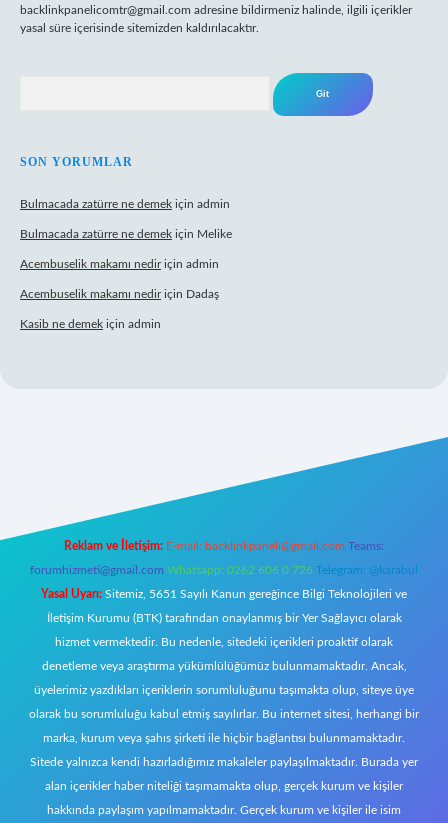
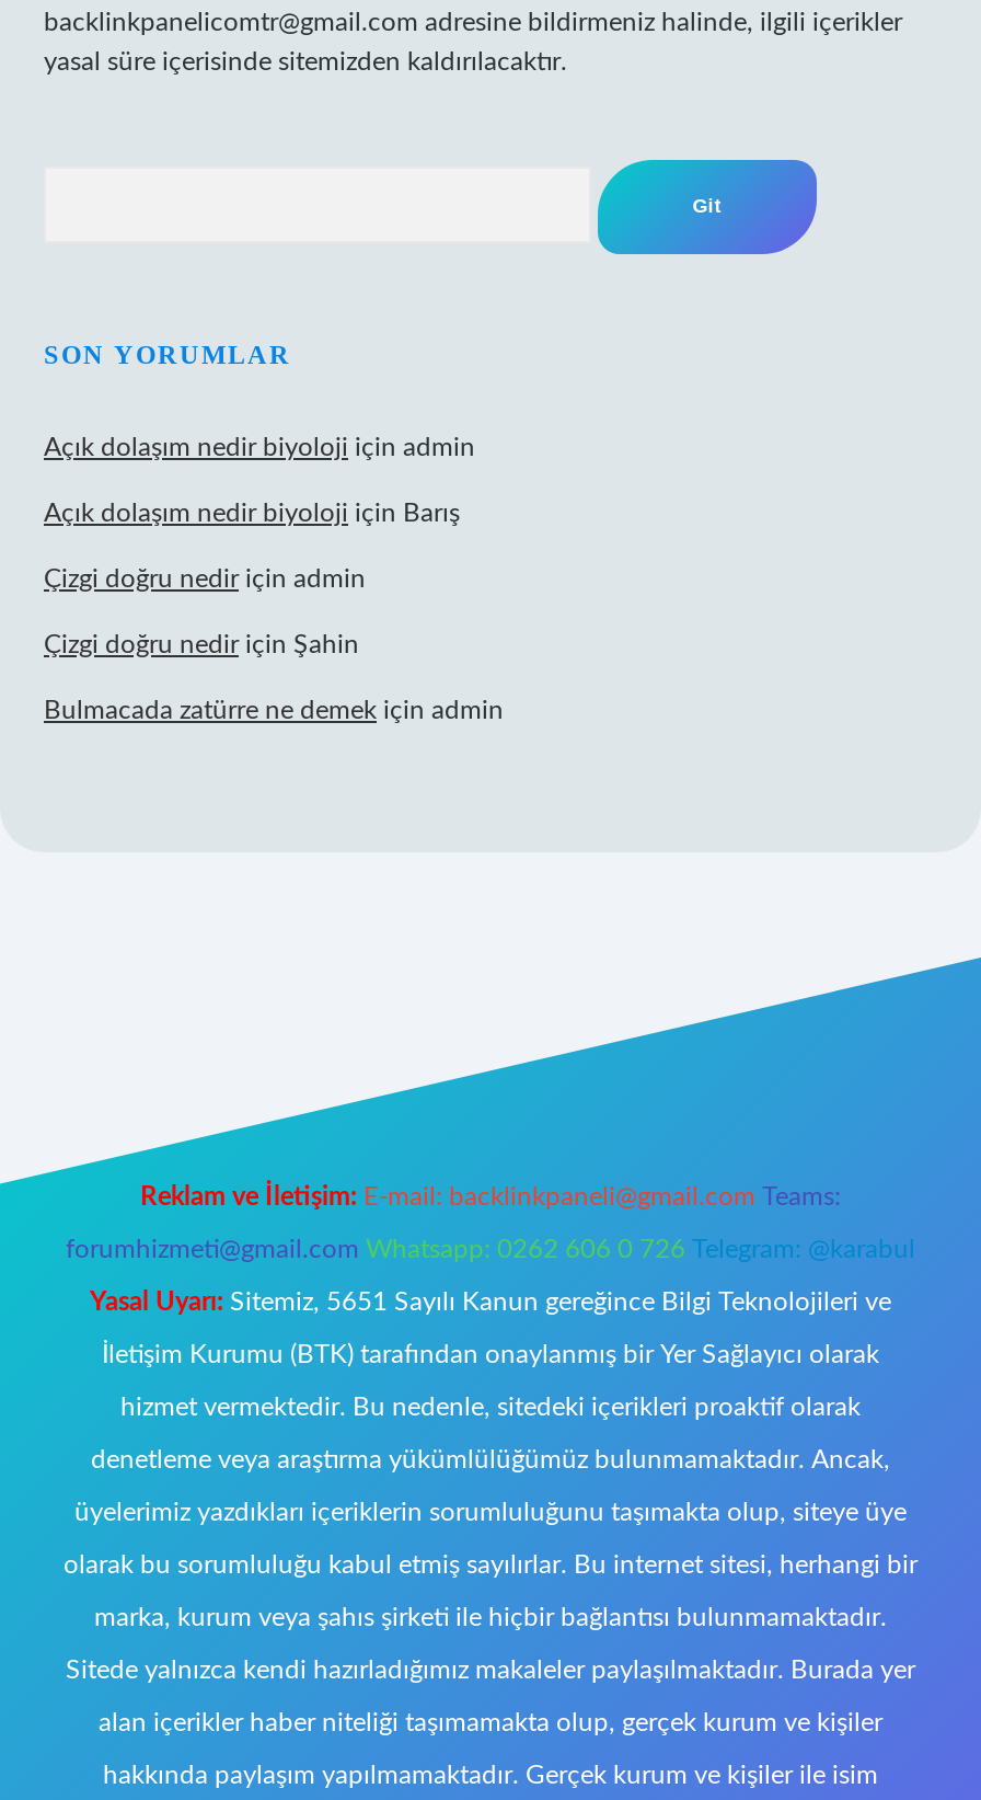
none -> [44,434,475,657] Açık dolaşım nedir biyoloji için admin | Açık dolaşım nedir biyoloji için Barış | Çizgi doğru nedir için admin | Çizgi doğru nedir için Şahin
moved [20,198,230,210] -> [44,697,504,723]: Bulmacada zatürre ne demek için admin
[20,228,232,330] Bulmacada zatürre ne demek için Melike | Acembuselik makamı nedir için admin | Acembuselik makamı nedir için Dadaş | Kasib ne demek için admin -> none

